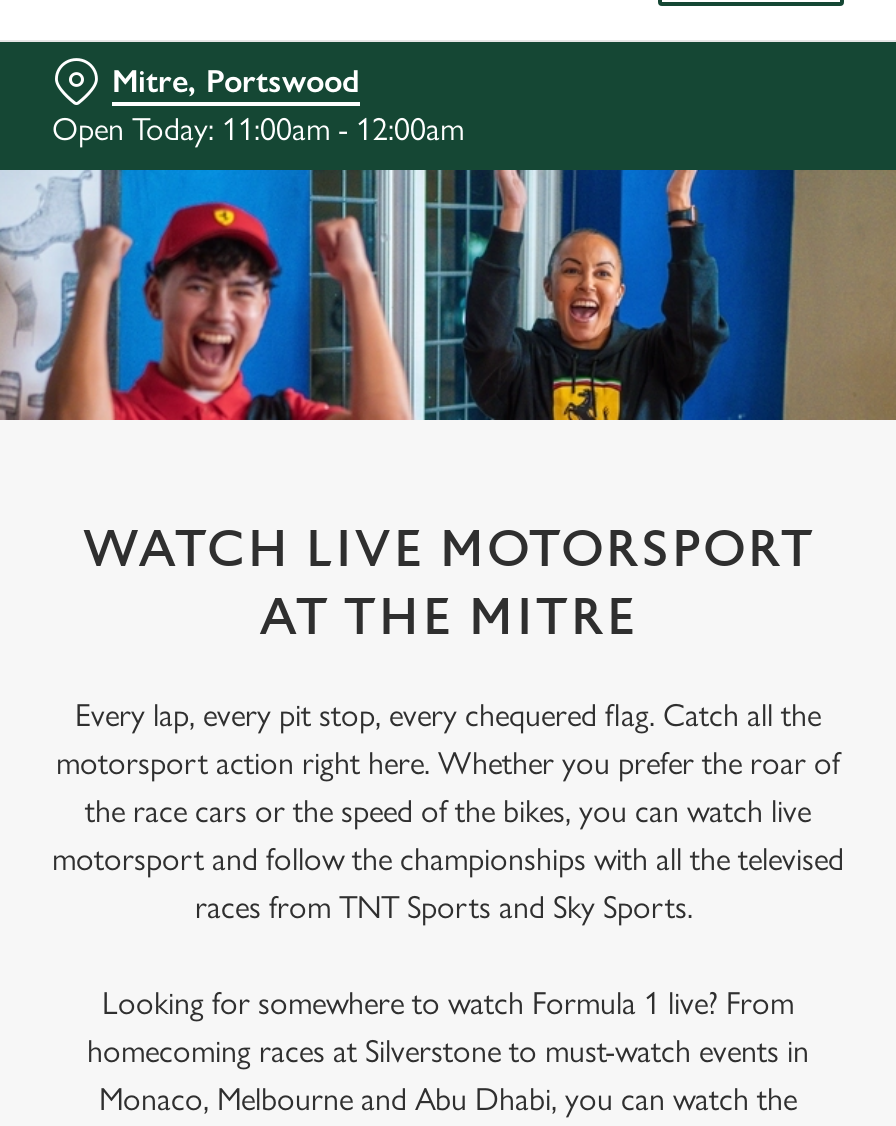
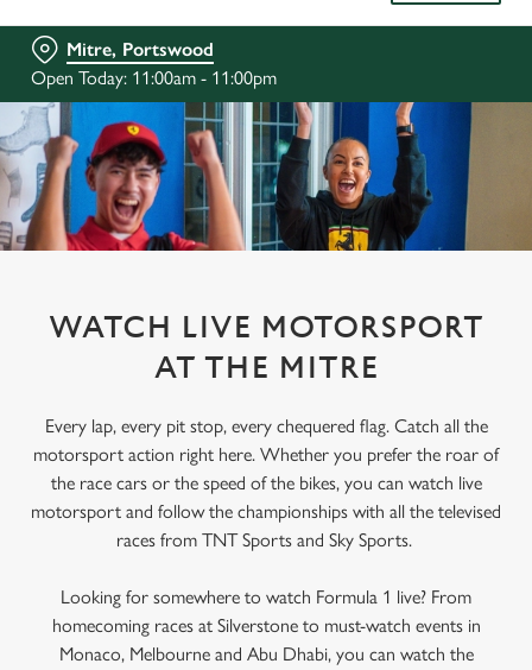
[52,110,464,148] Open Today: 11:00am - 12:00am -> [31,67,277,89] Open Today: 11:00am - 11:00pm

